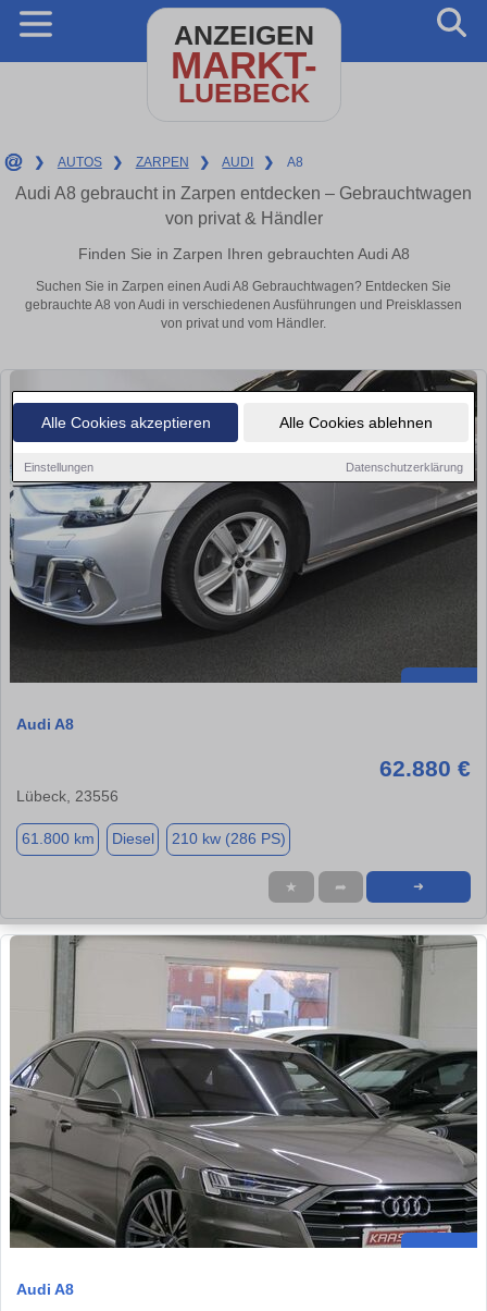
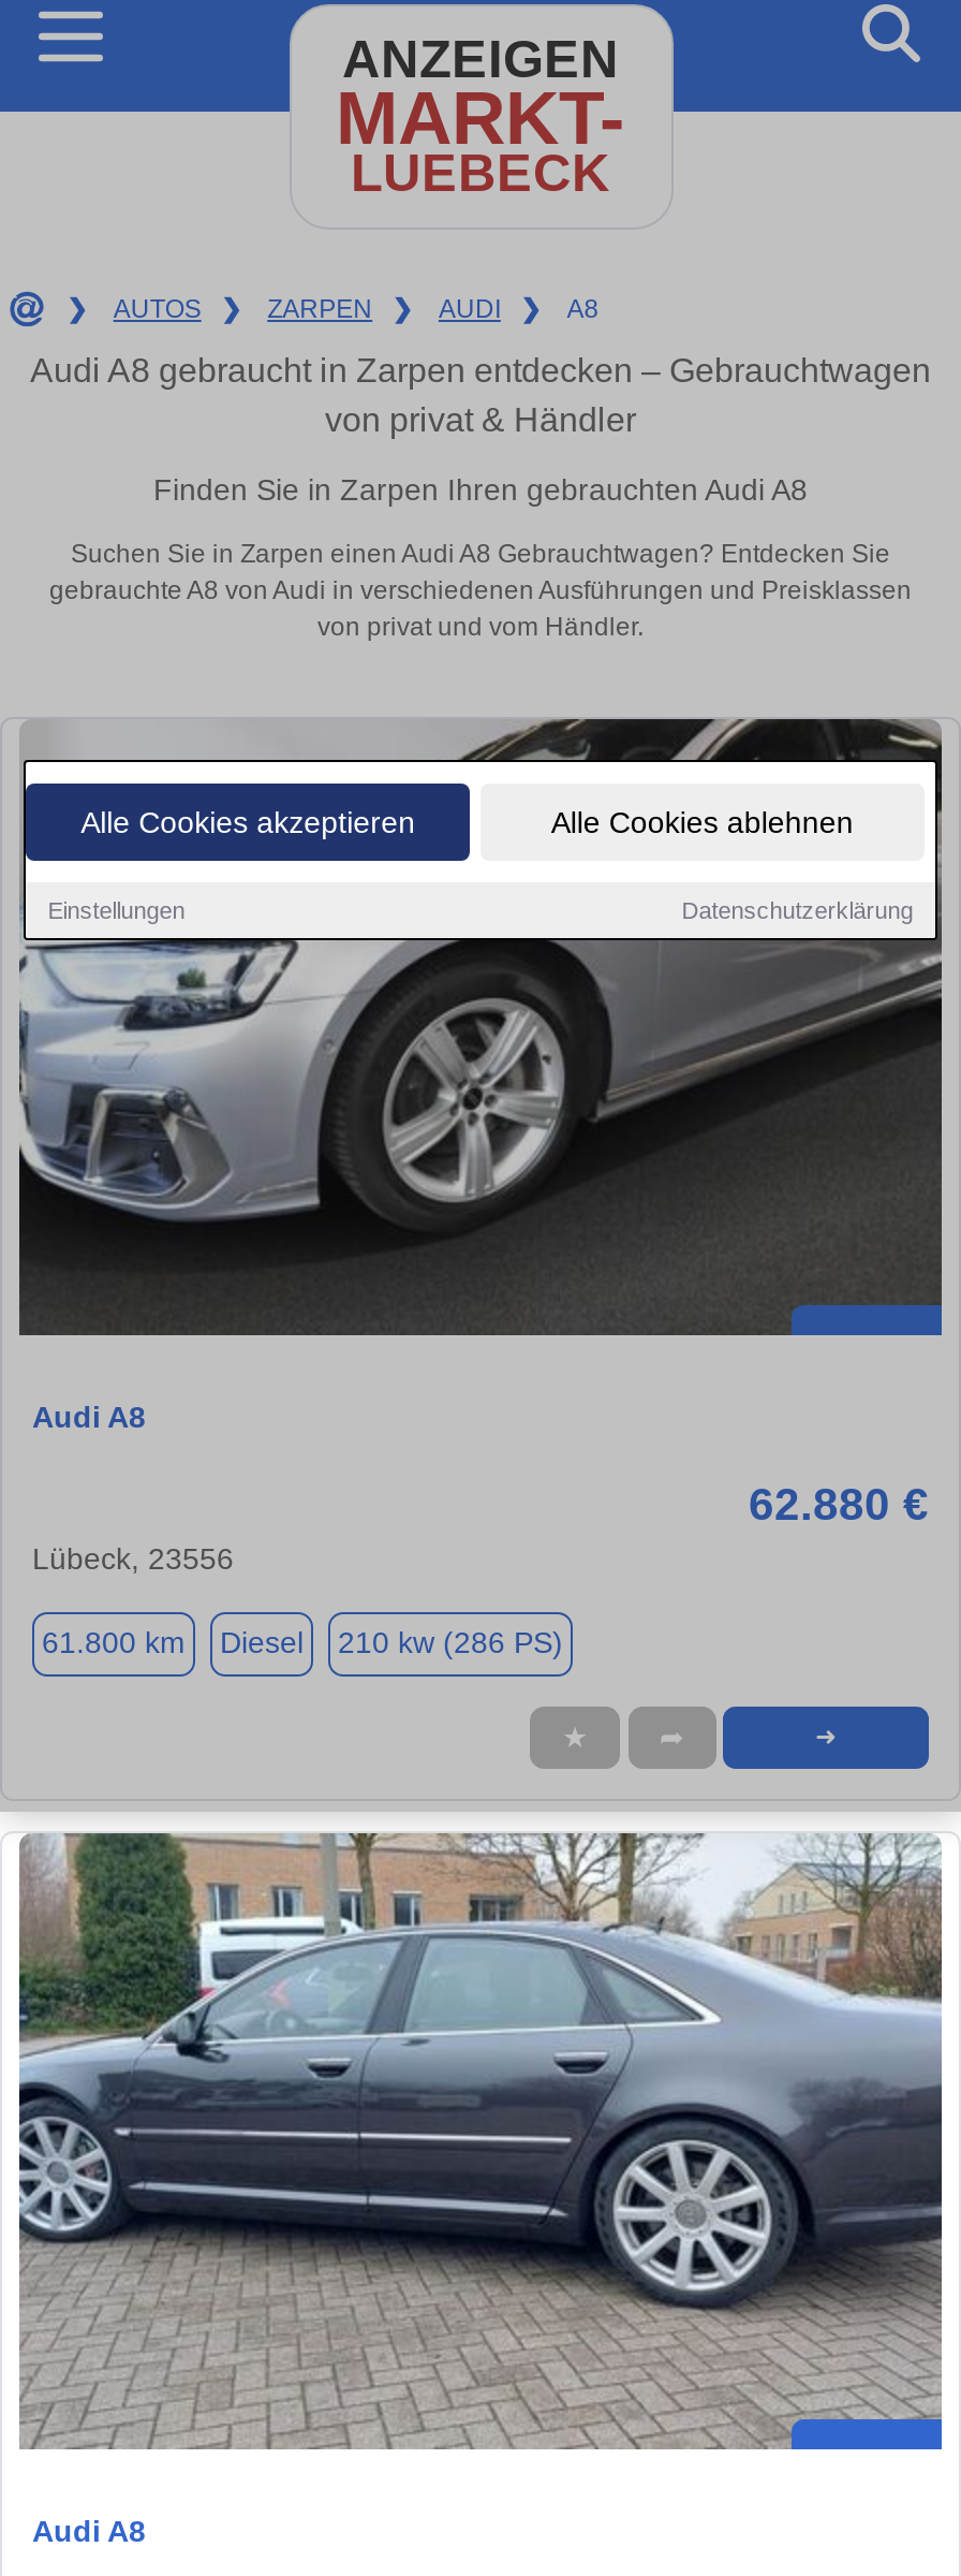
[10,934,477,1248] [image] -> [17,1833,944,2449] [image]

